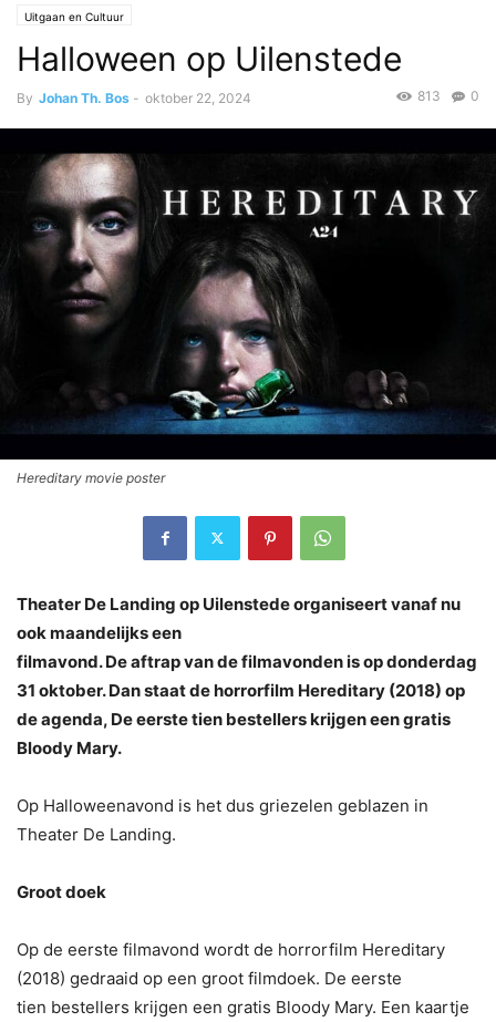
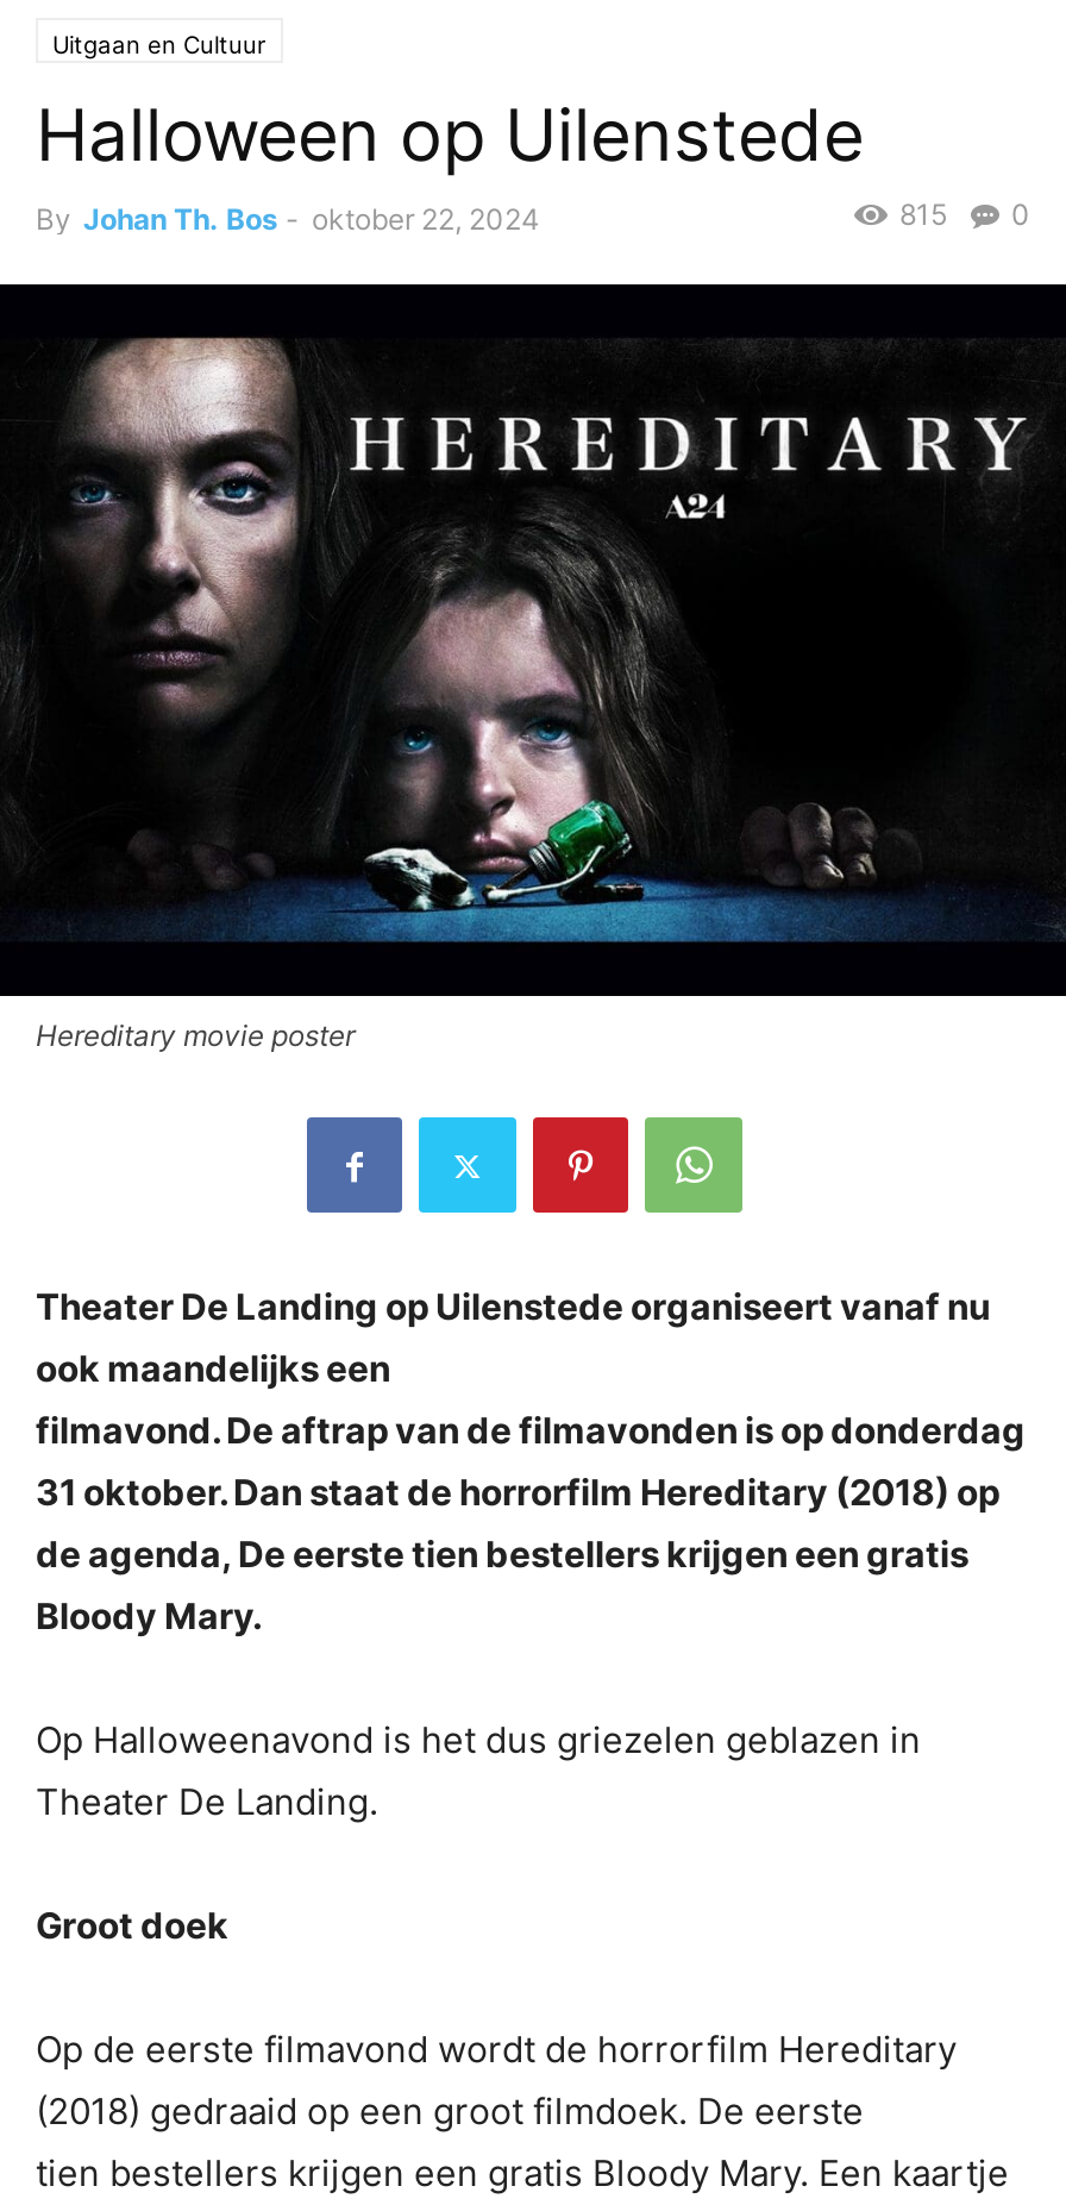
[417,87,479,104] 813 0 -> [899,196,1030,232] 815 0

